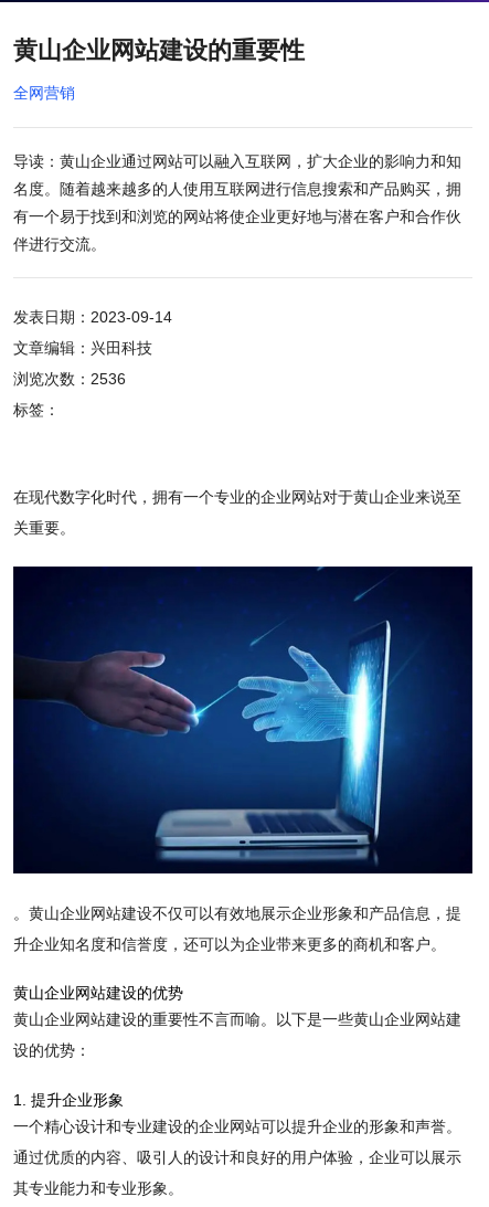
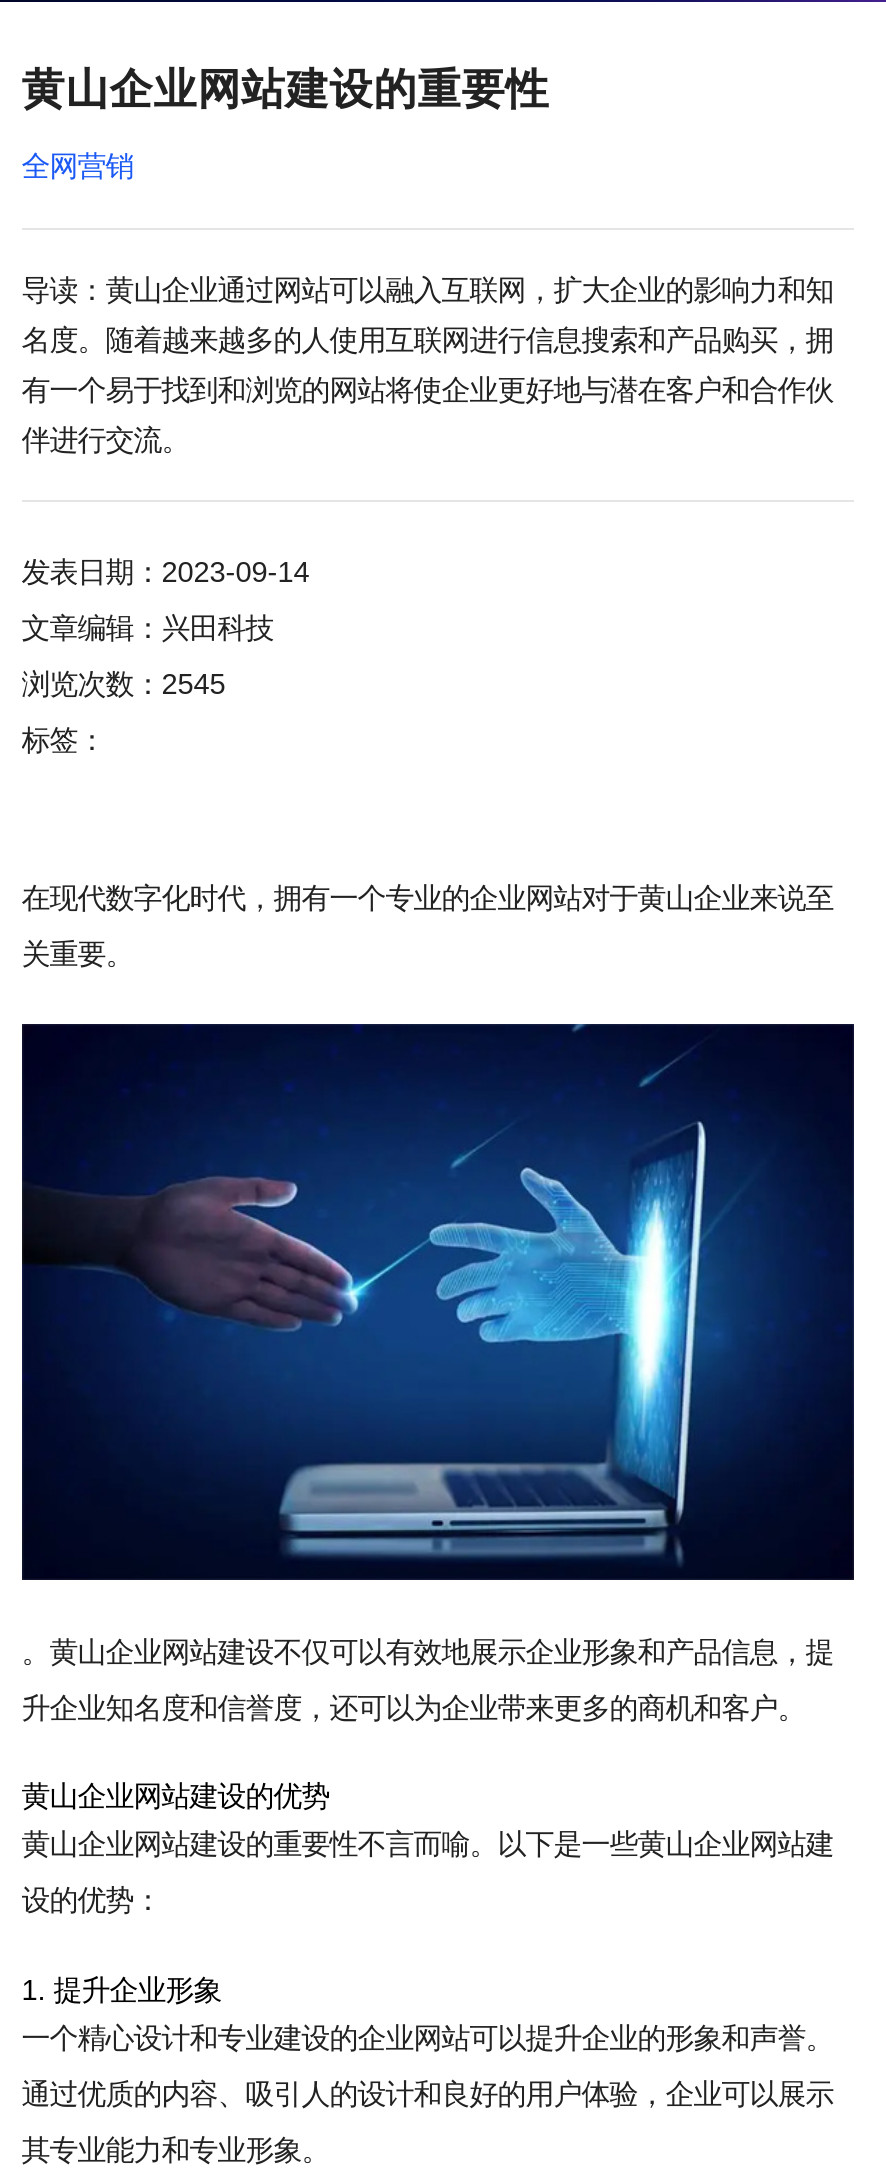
[13,370,126,388] 浏览次数：2536 -> [22,669,226,701] 浏览次数：2545

